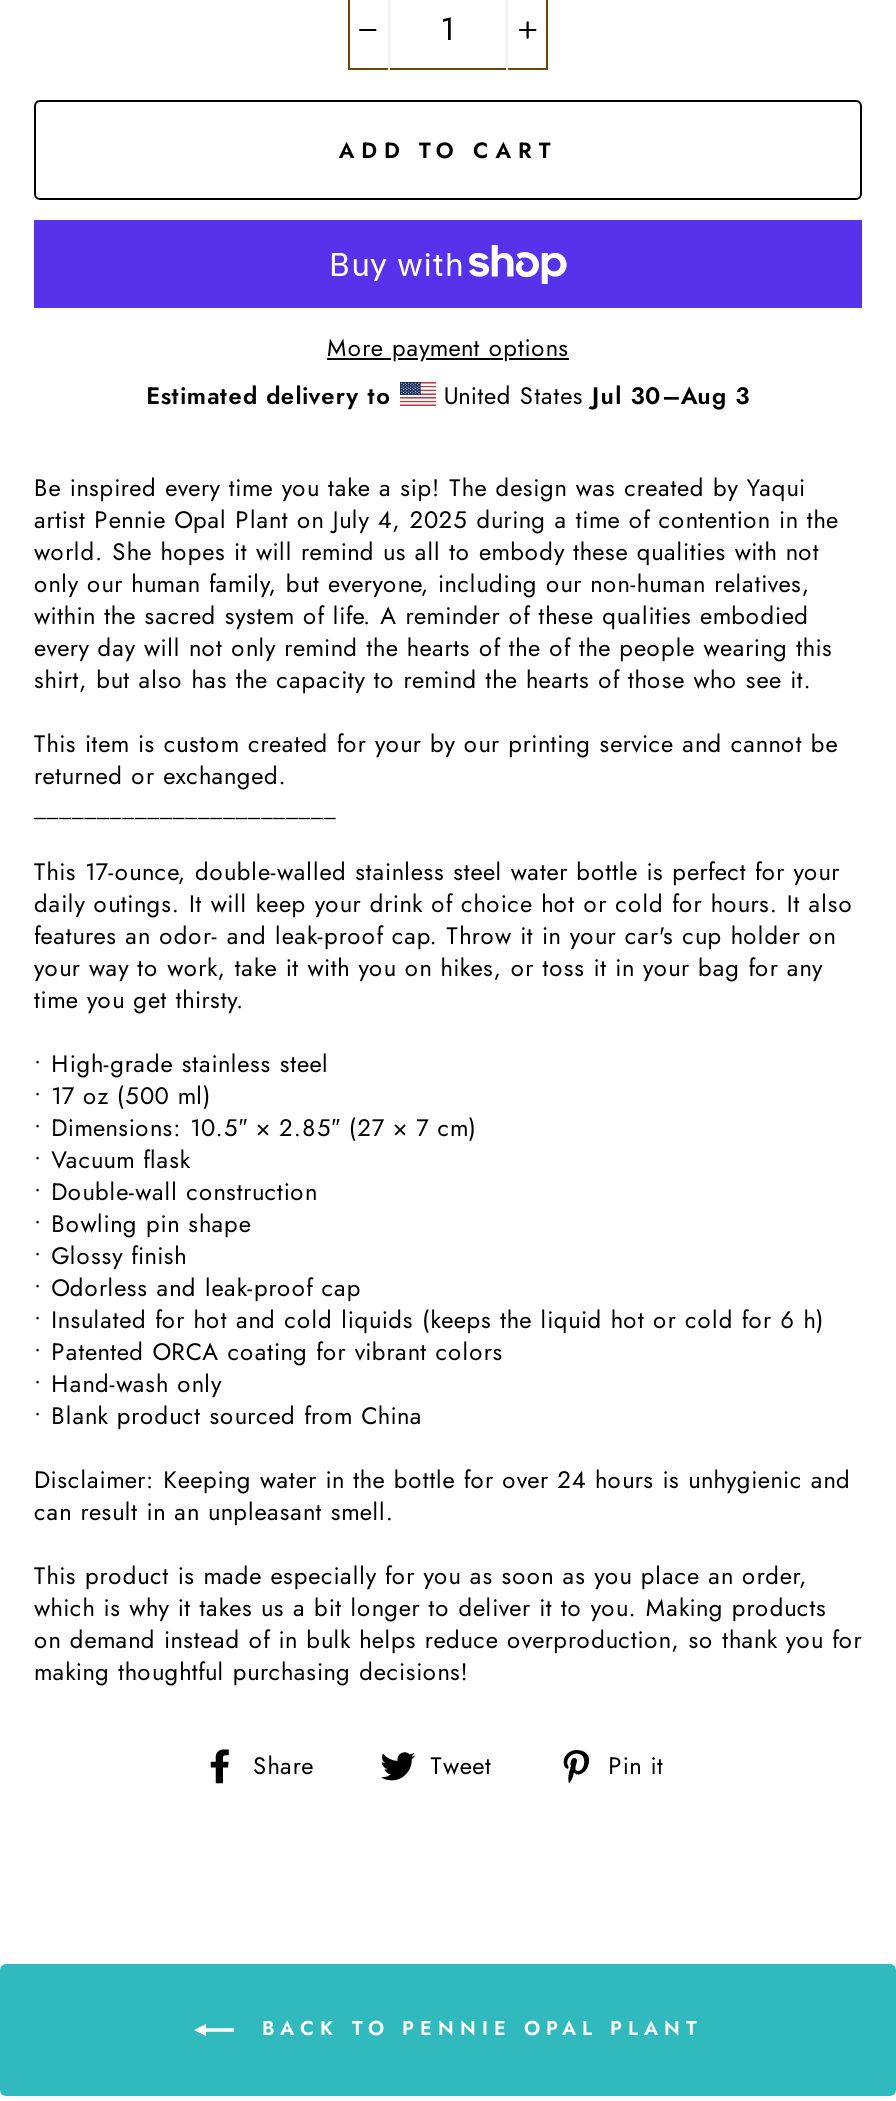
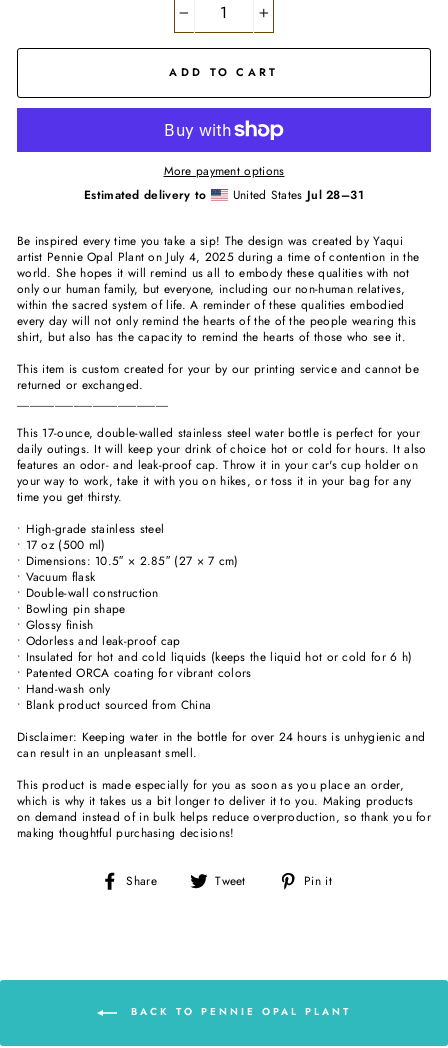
[435,378,750,412] United States Jul 30–Aug 3 -> [228,186,364,203] United States Jul 28–31

